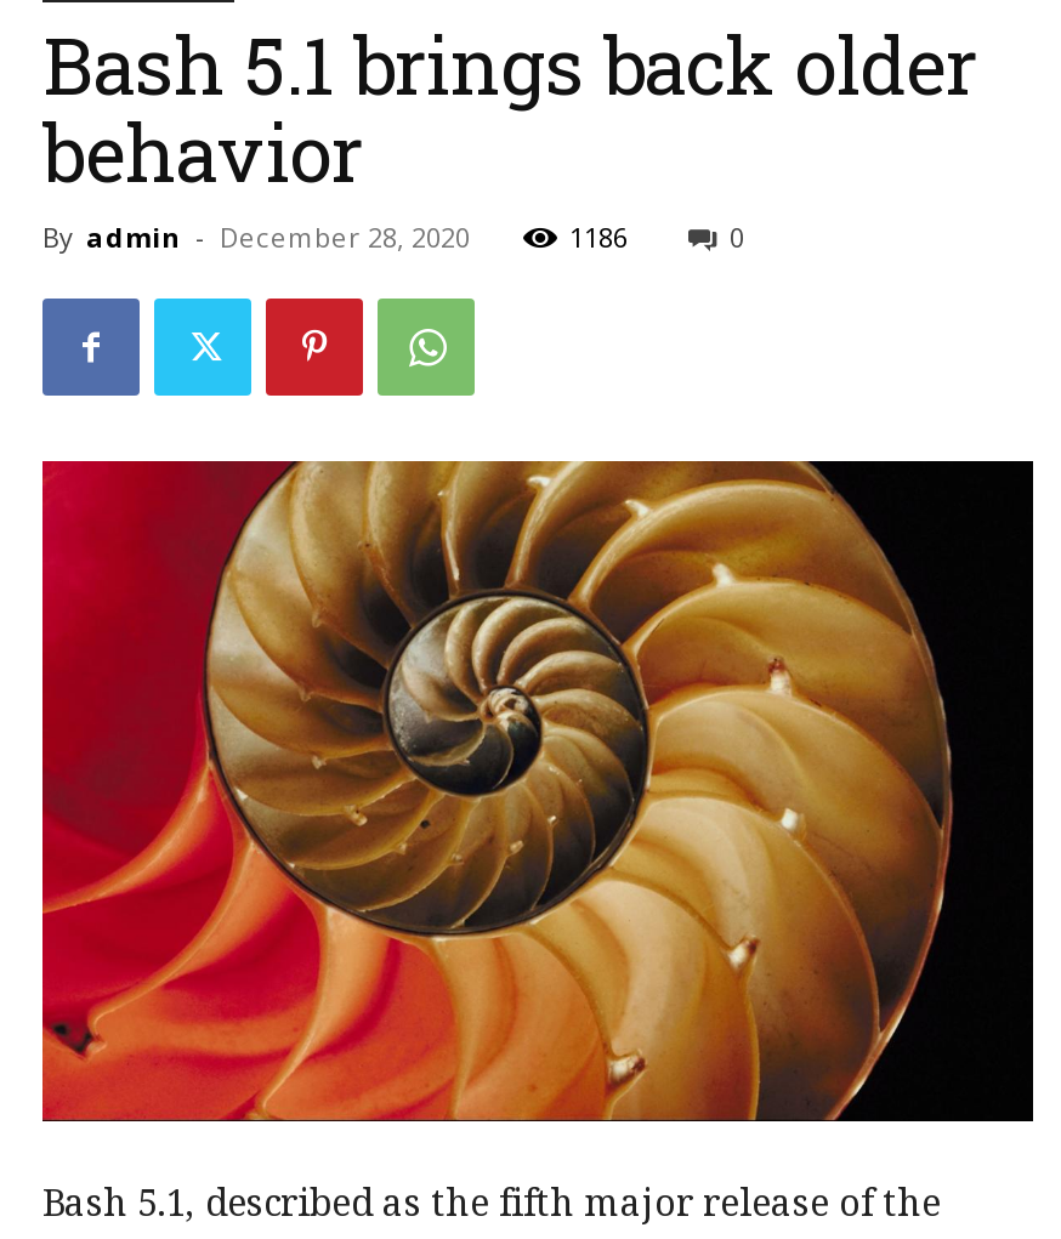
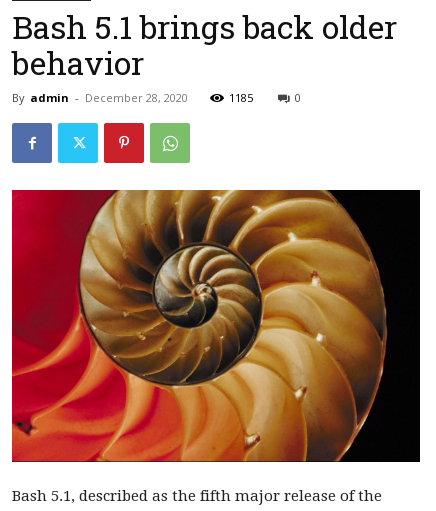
[569,218,628,255] 1186 -> [229,90,253,105] 1185

